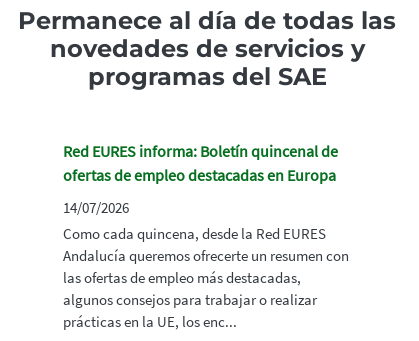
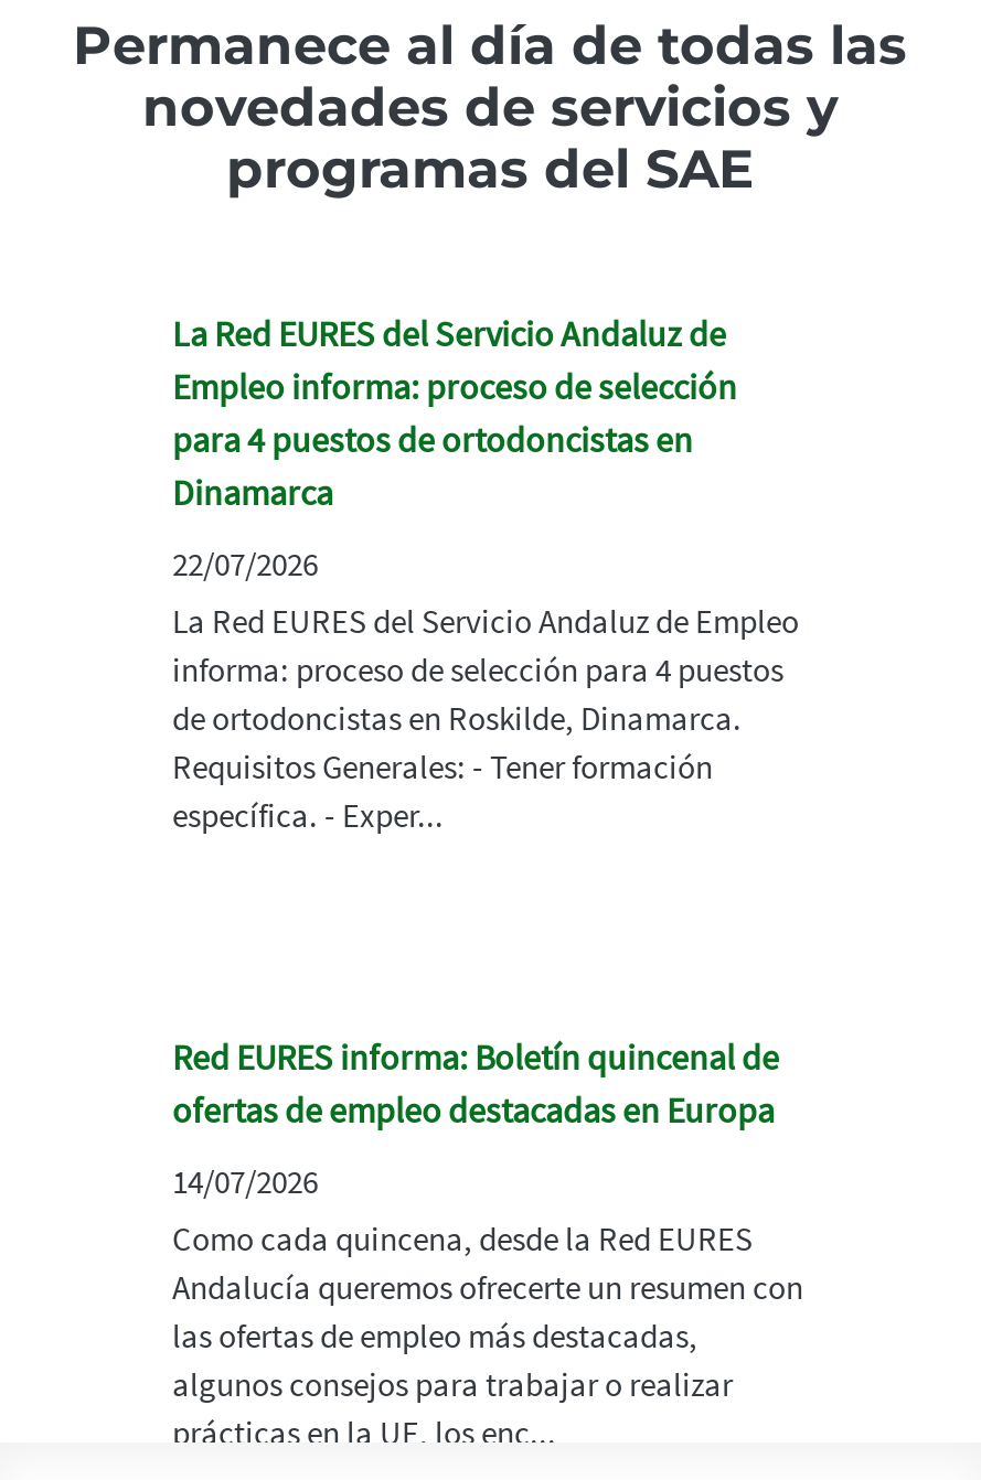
none -> [172,311,799,836] La Red EURES del Servicio Andaluz de | Empleo informa: proceso de selección | para 4 puestos de ortodoncistas en | Dinamarca | 22/07/2026 | La Red EURES del Servicio Andaluz de Empleo | informa: proceso de selección para 4 puestos | de ortodoncistas en Roskilde, Dinamarca. | Requisitos Generales: - Tener formación | específica. - Exper...

